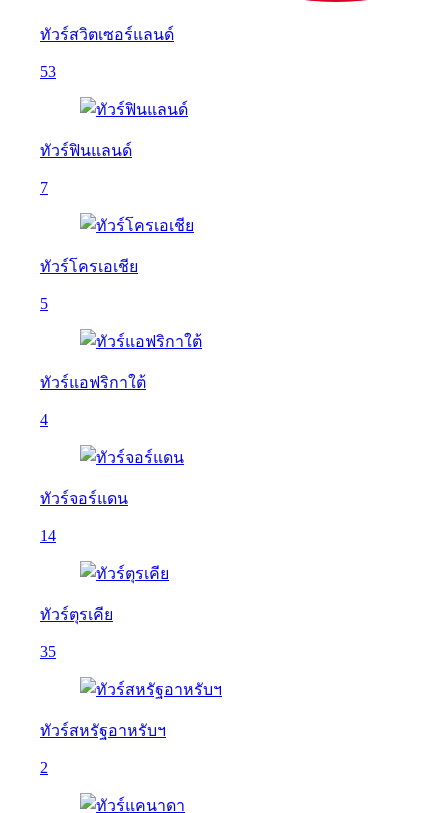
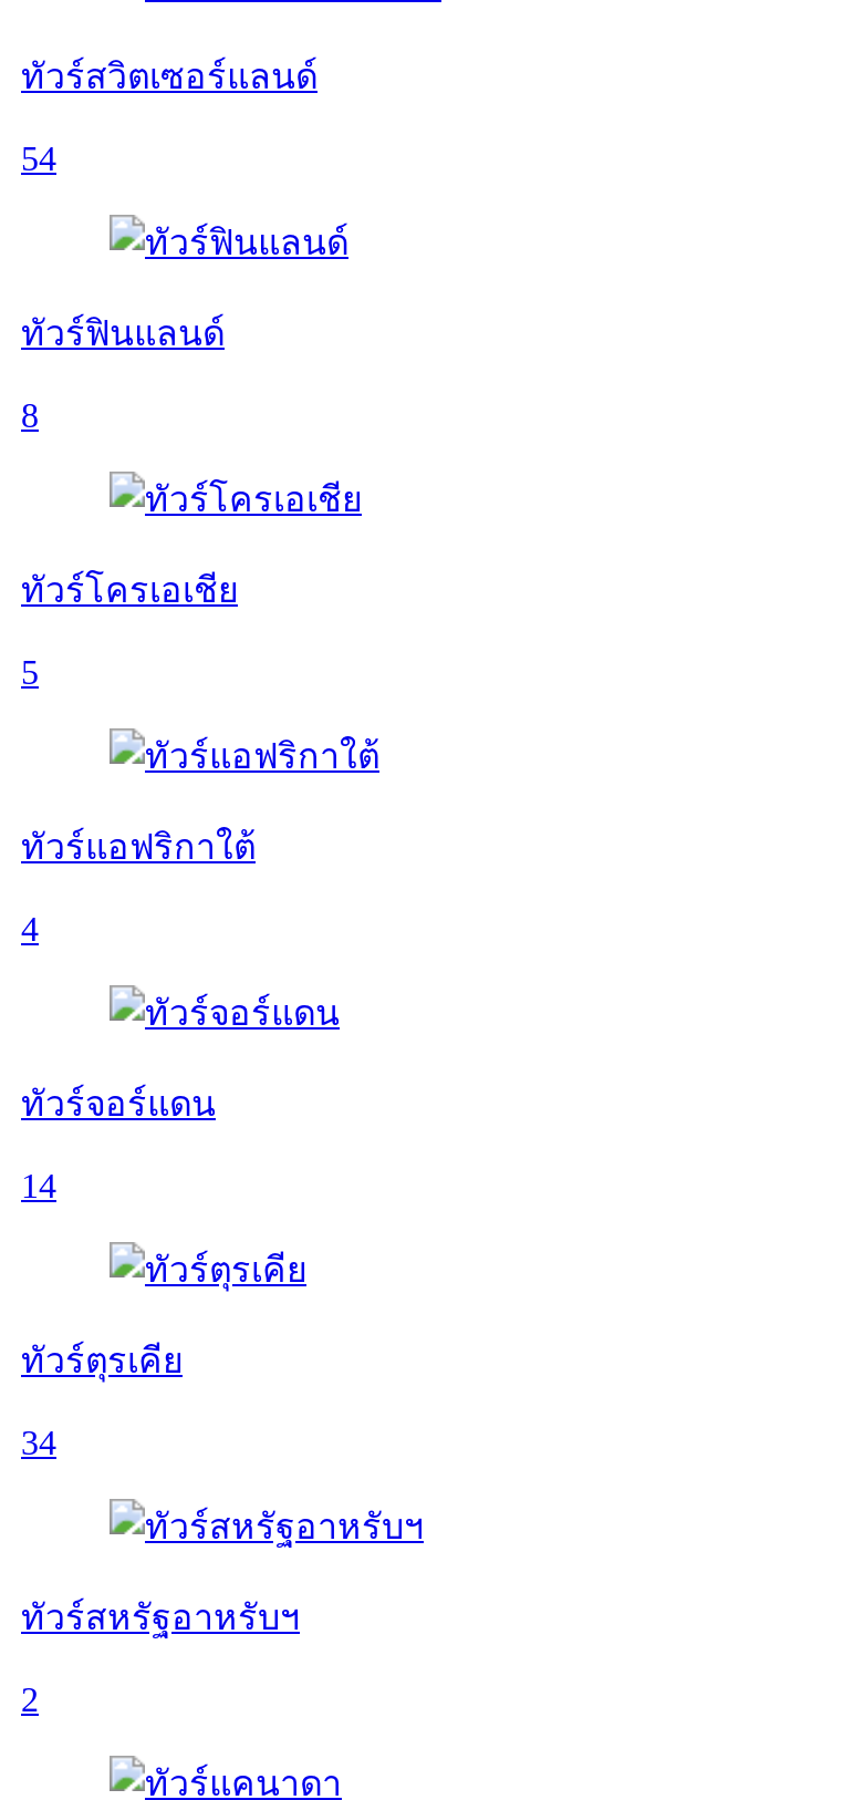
[40,63,56,80] 53 -> [21,139,56,177] 54
[40,179,48,196] 7 -> [21,396,39,434] 8
[40,643,56,660] 35 -> [21,1424,56,1461] 34

